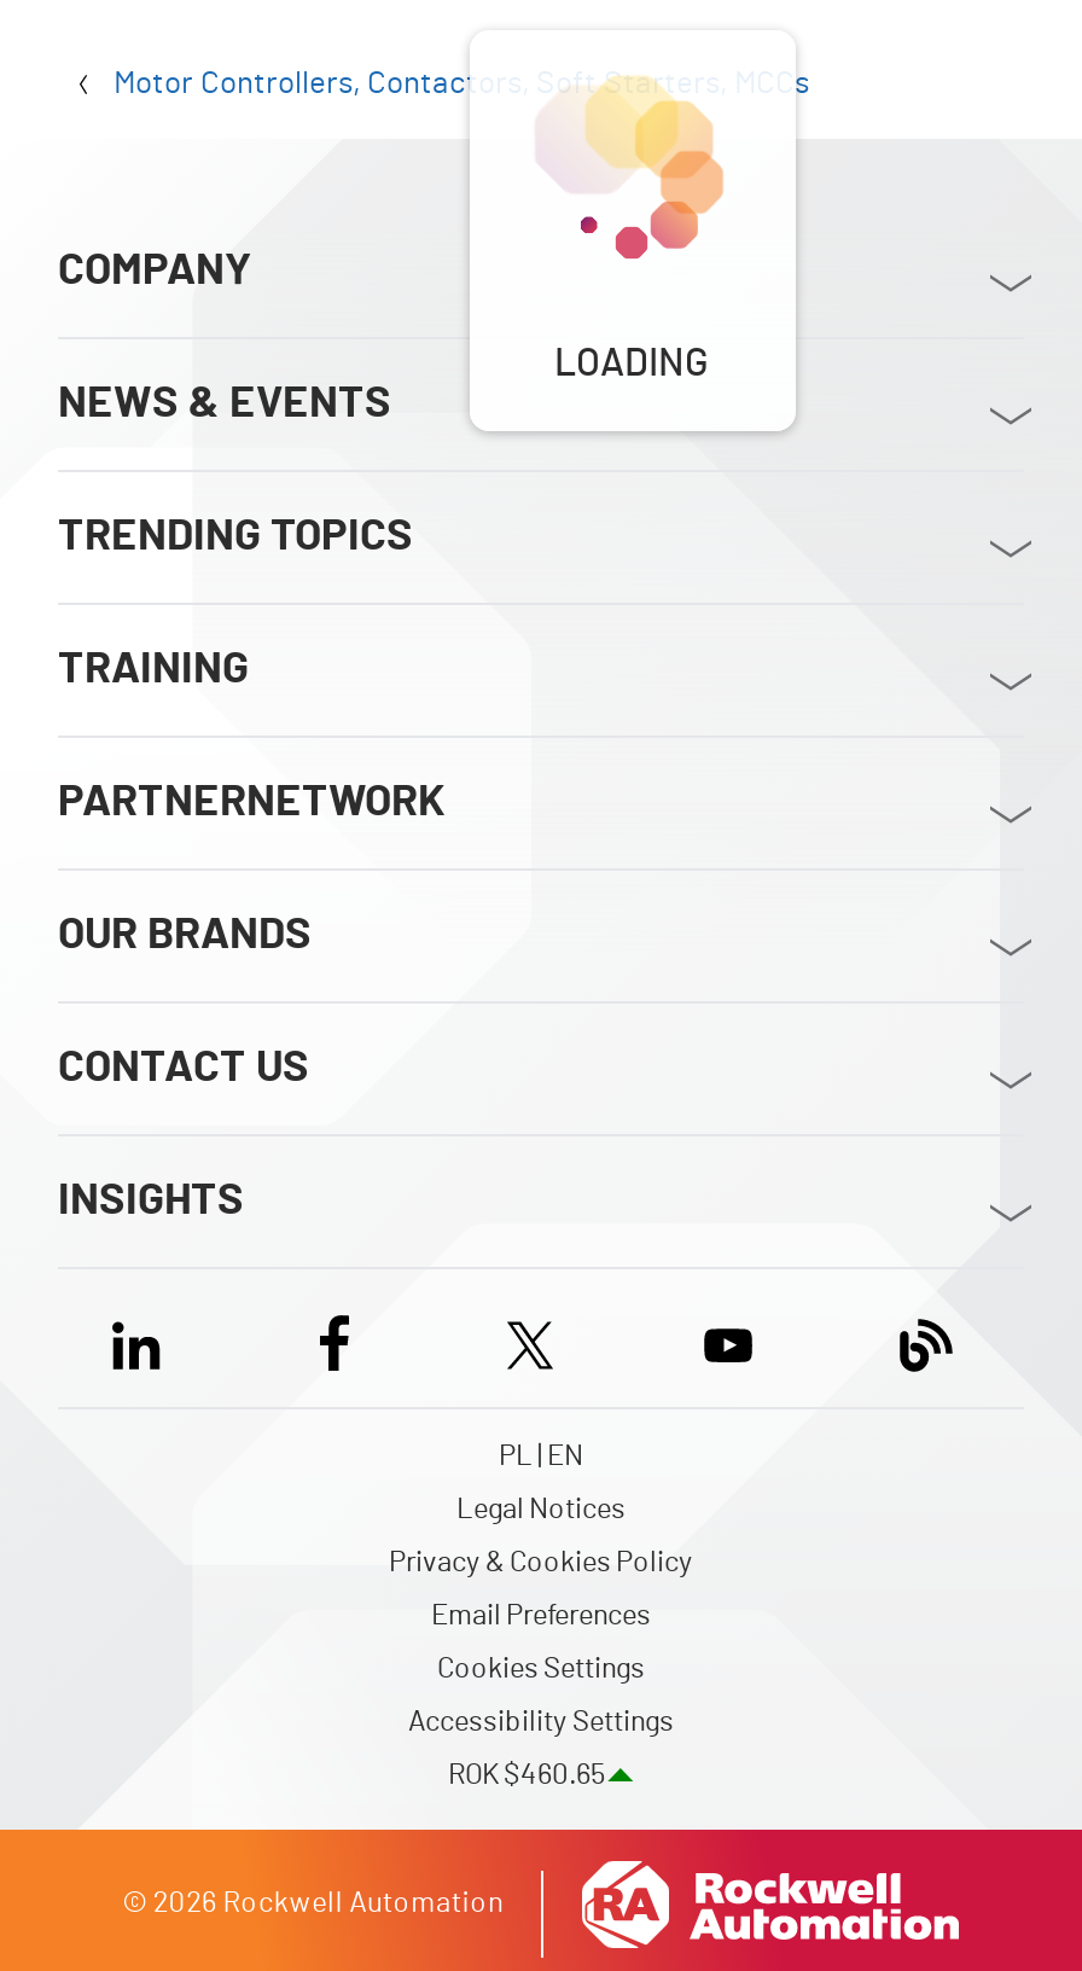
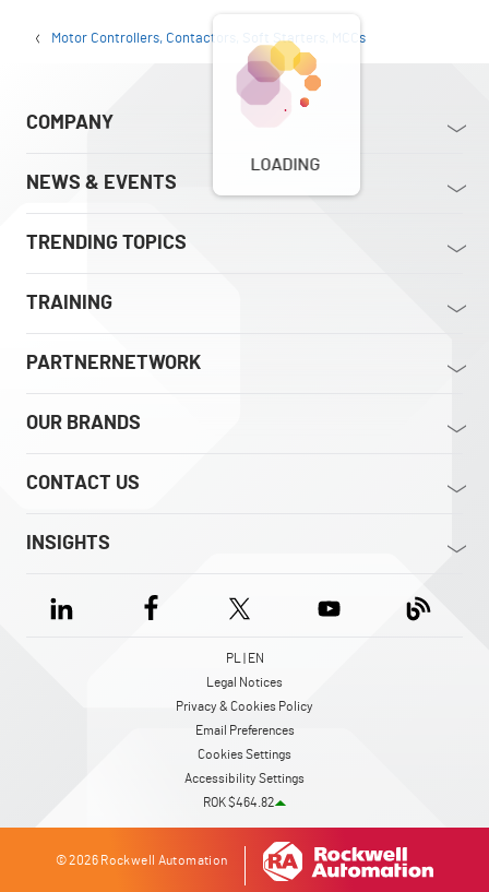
[527,105,725,260] [image] -> [237,48,326,117] [image]
[448,1760,605,1789] ROK $460.65 -> [202,796,273,809] ROK $464.82

